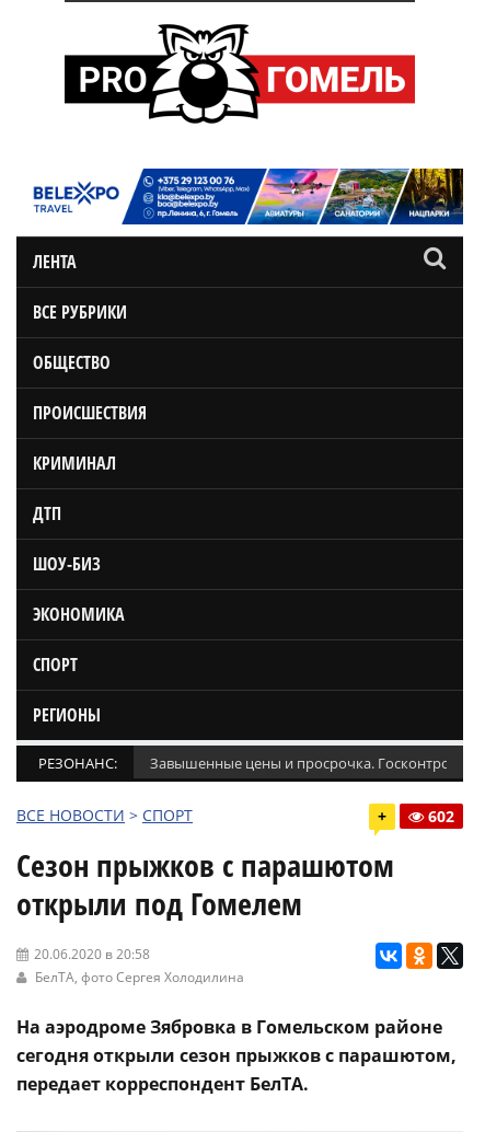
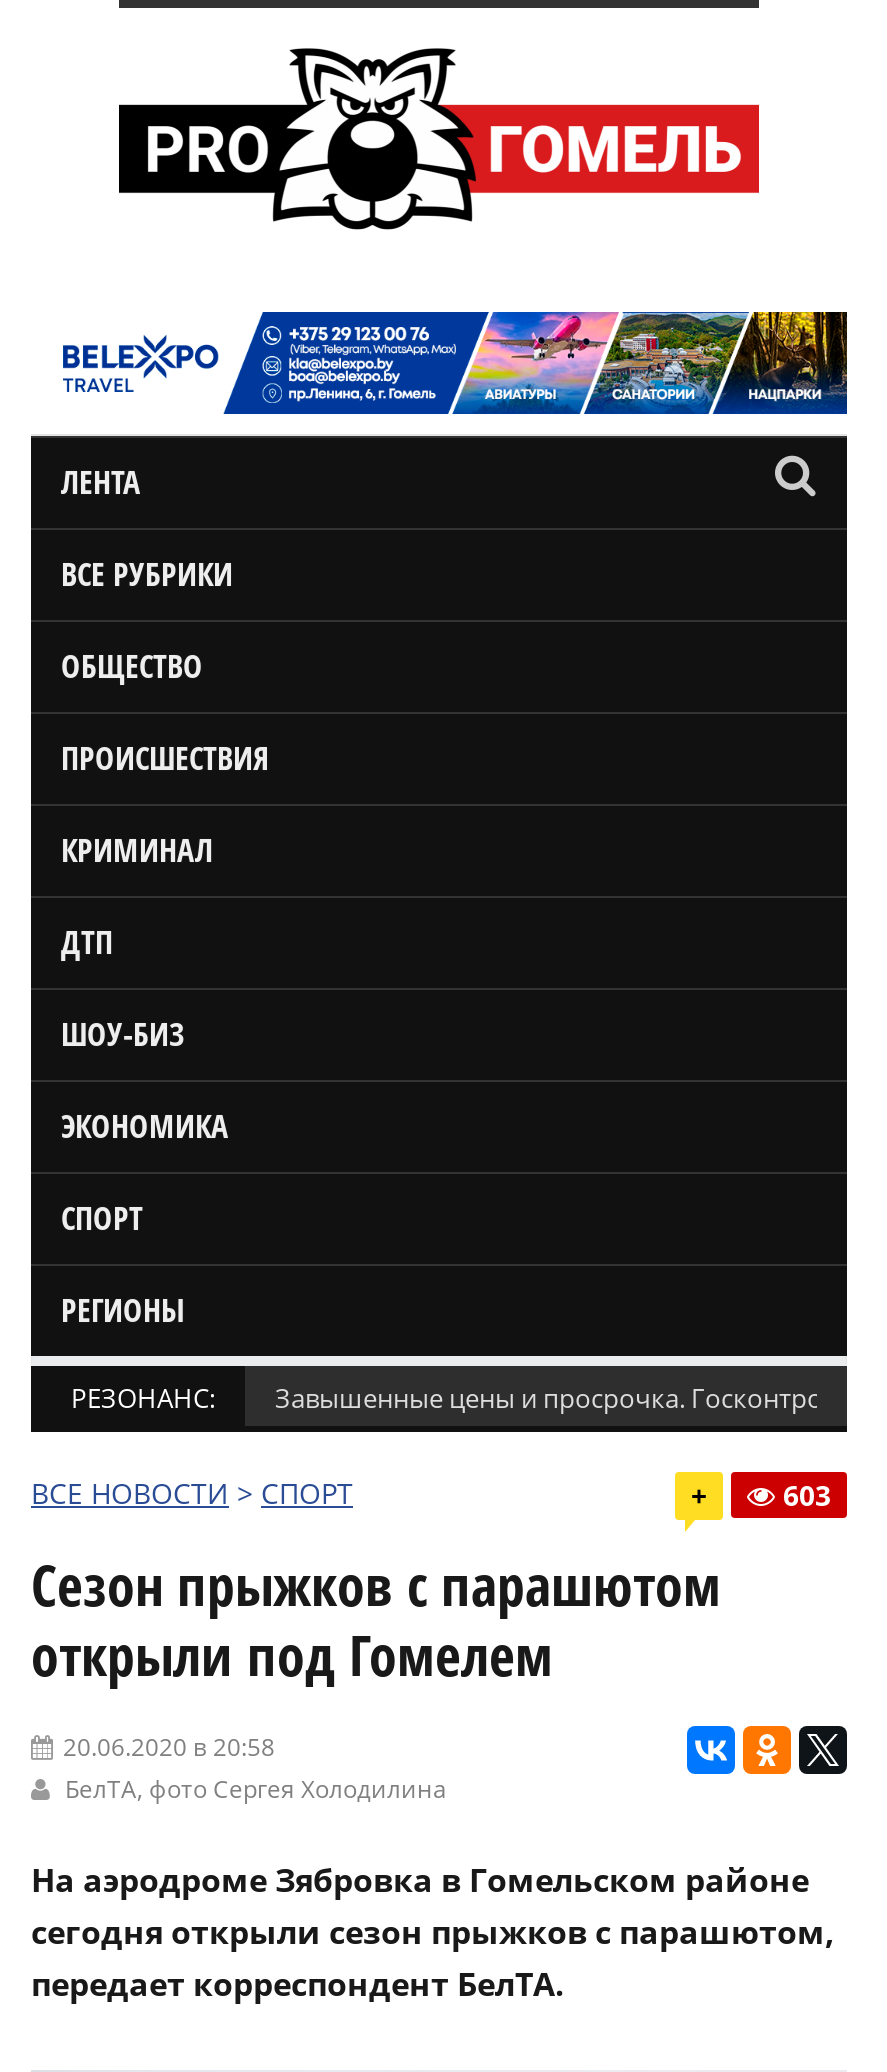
[424,806,454,827] 602 -> [775,1476,831,1514] 603

